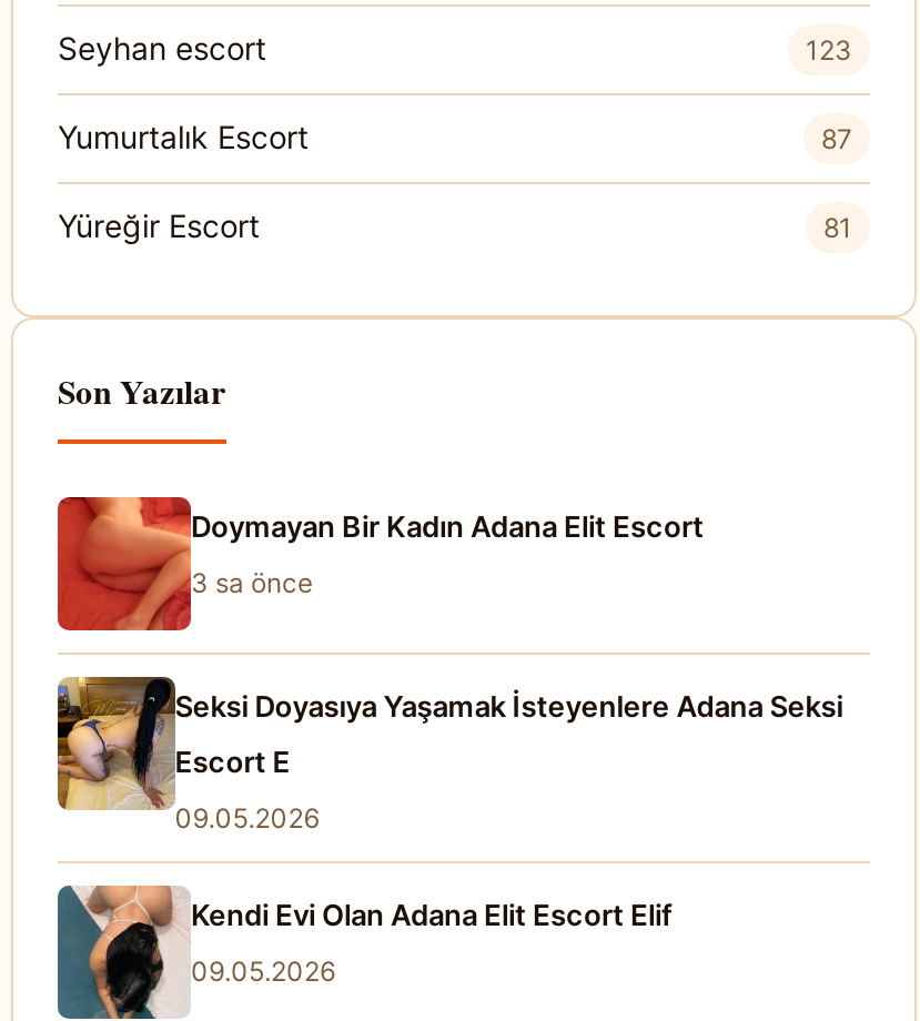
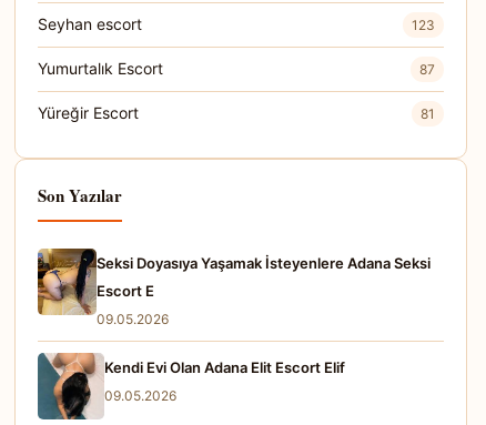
[55,495,704,633] [image] | Doymayan Bir Kadın Adana Elit Escort | 3 sa önce -> none

